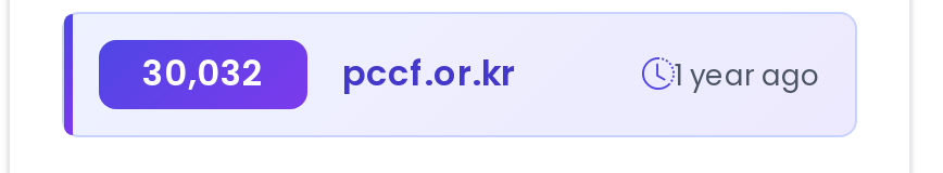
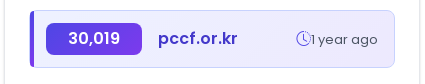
[142,49,516,98] 30,032 pccf.or.kr -> [68,27,238,50] 30,019 pccf.or.kr

